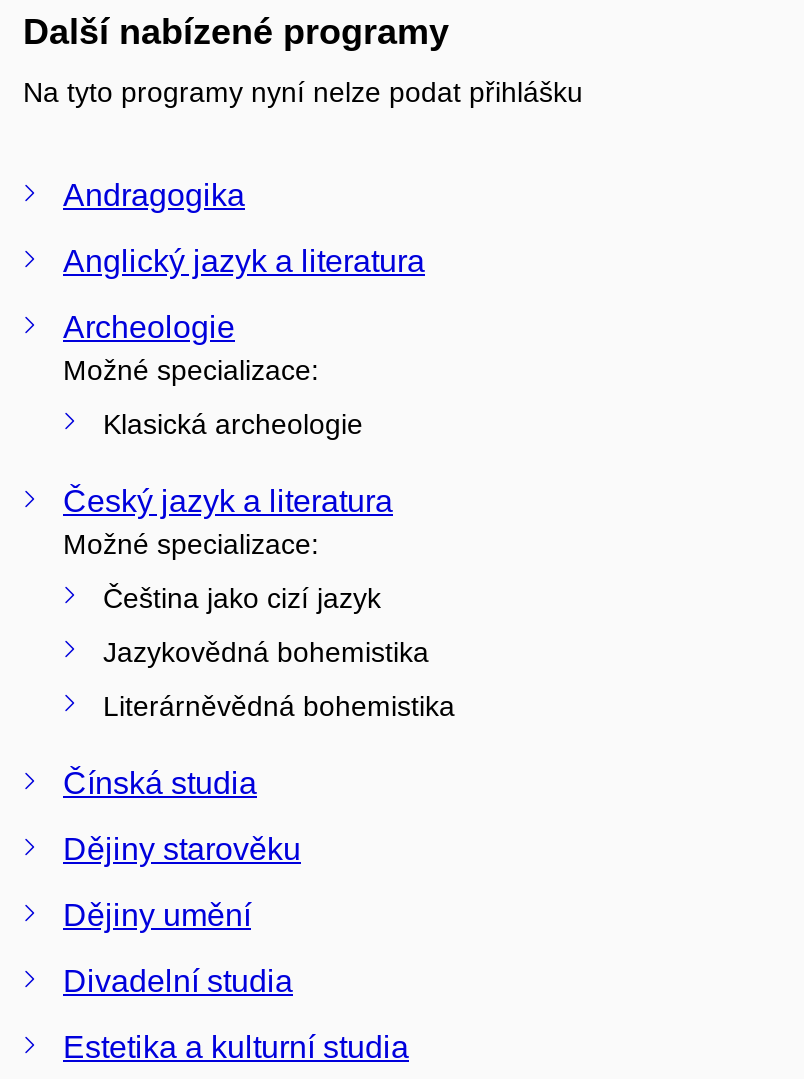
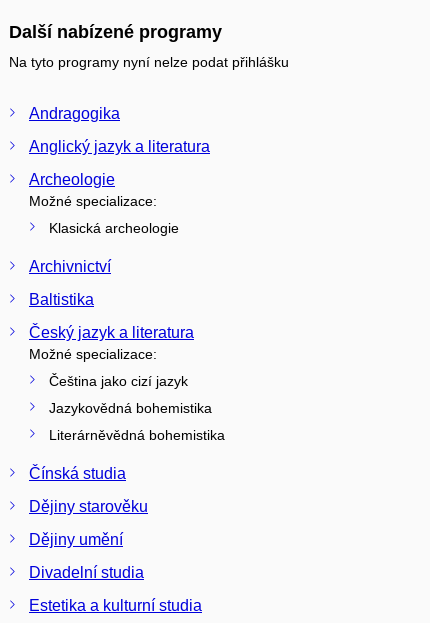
none -> [29,258,111,308] Archivnictví | Baltistika

